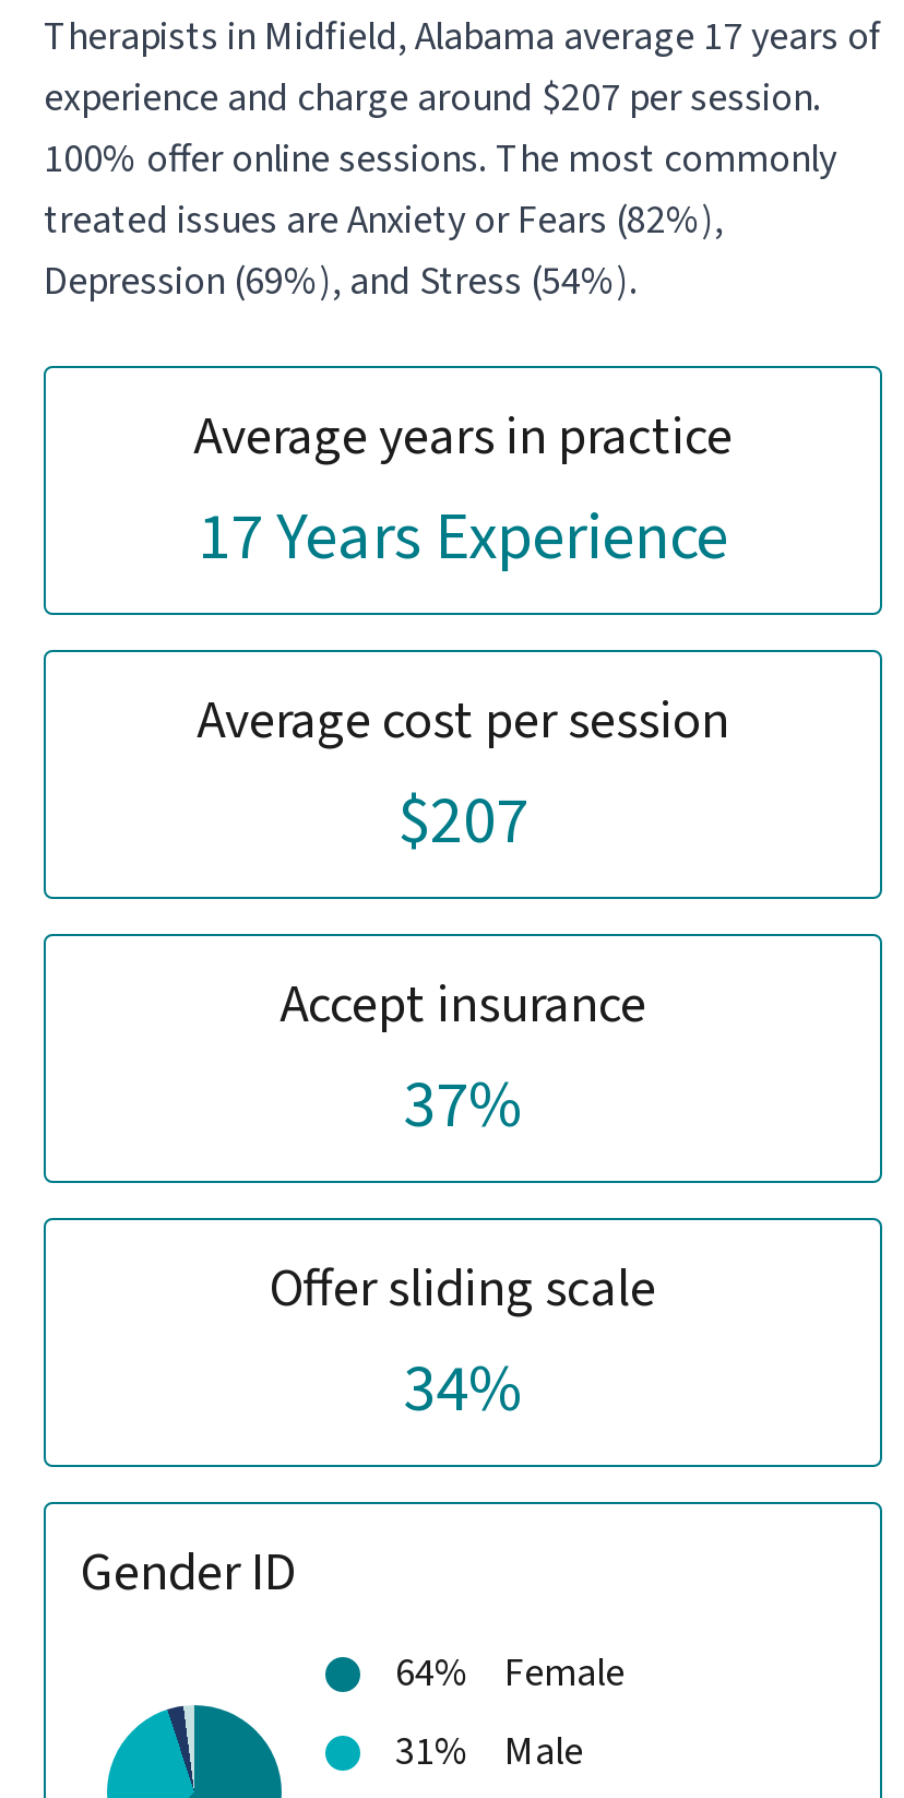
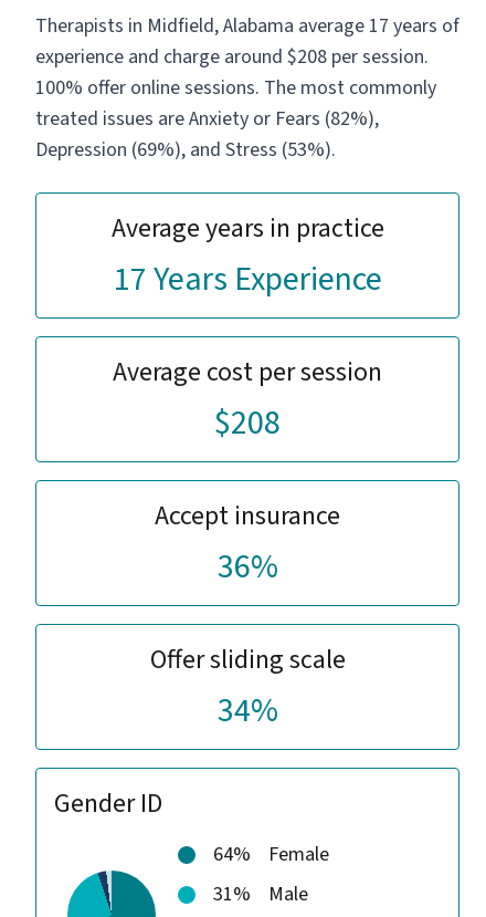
[44,72,821,126] experience and charge around $207 per session. -> [35,43,429,71] experience and charge around $208 per session.
[44,255,638,310] Depression (69%), and Stress (54%). -> [35,136,336,164] Depression (69%), and Stress (53%).
[397,775,528,869] $207 -> [214,399,281,447] $208
[403,1059,523,1153] 37% -> [217,543,278,591] 36%

